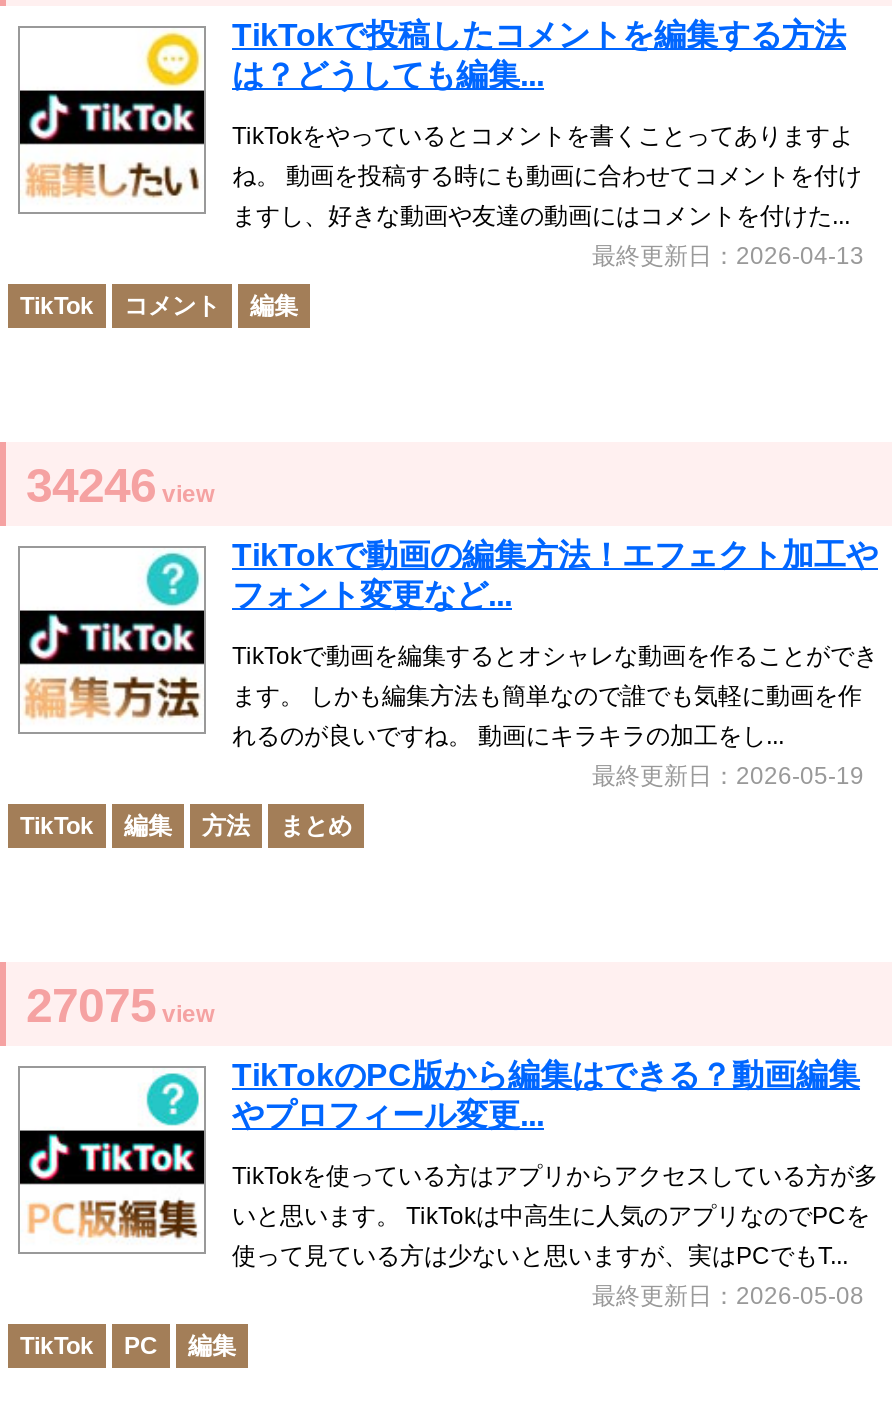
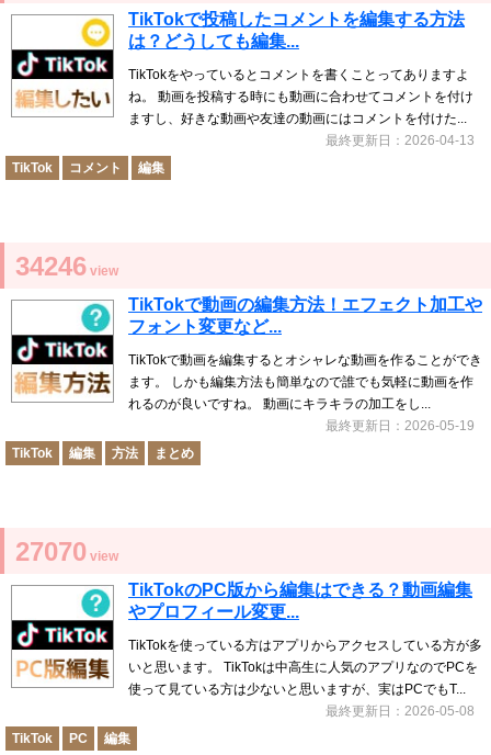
[26,978,214,1032] 27075view -> [15,537,118,566] 27070view

